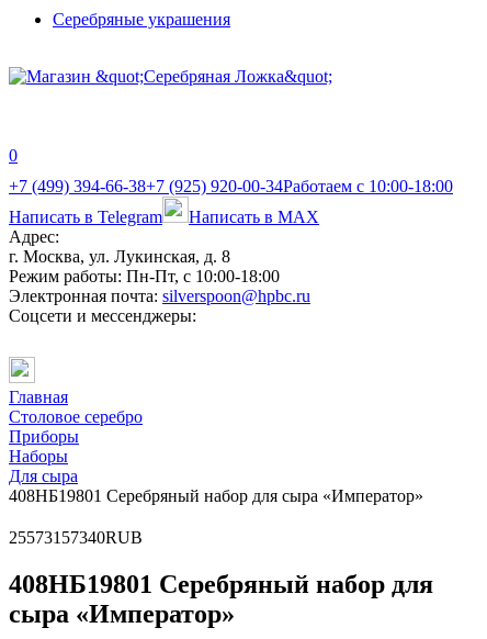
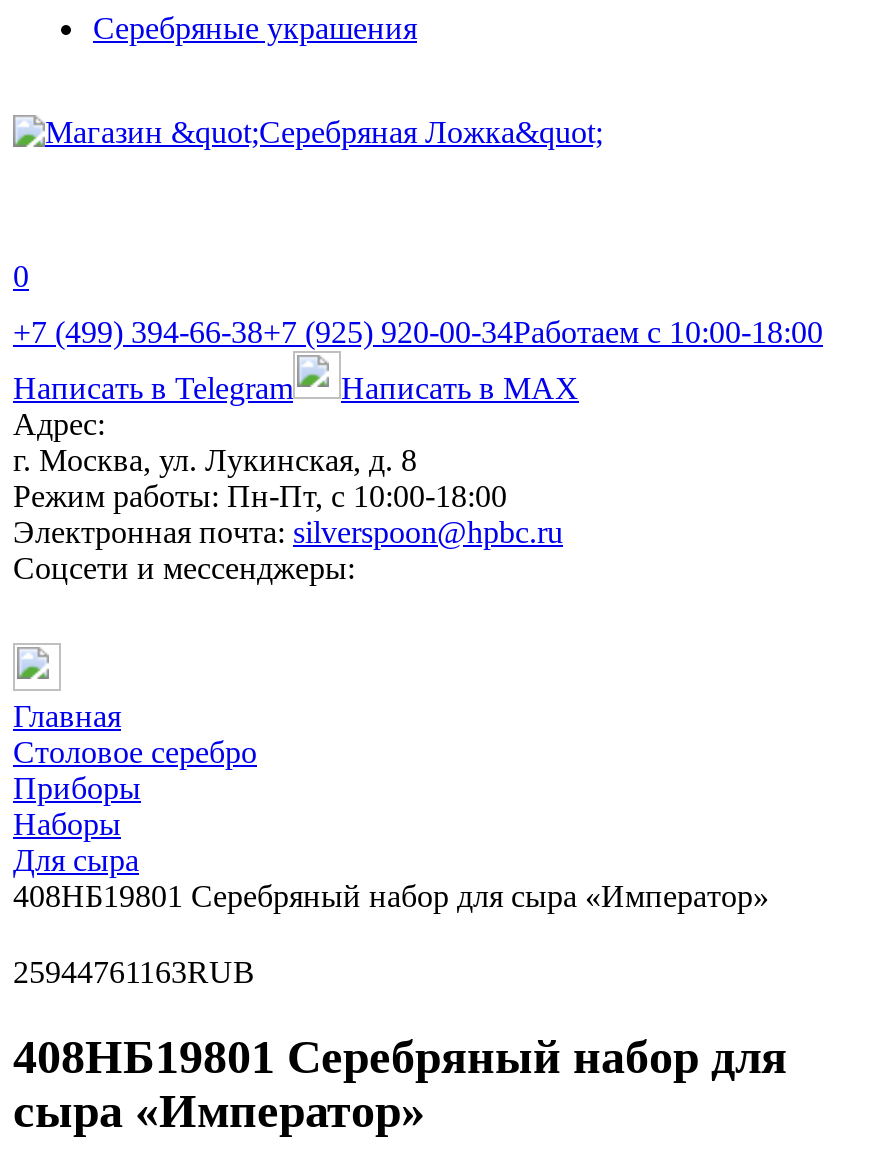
[9,528,143,547] 25573157340RUB -> [13,955,255,989] 25944761163RUB

